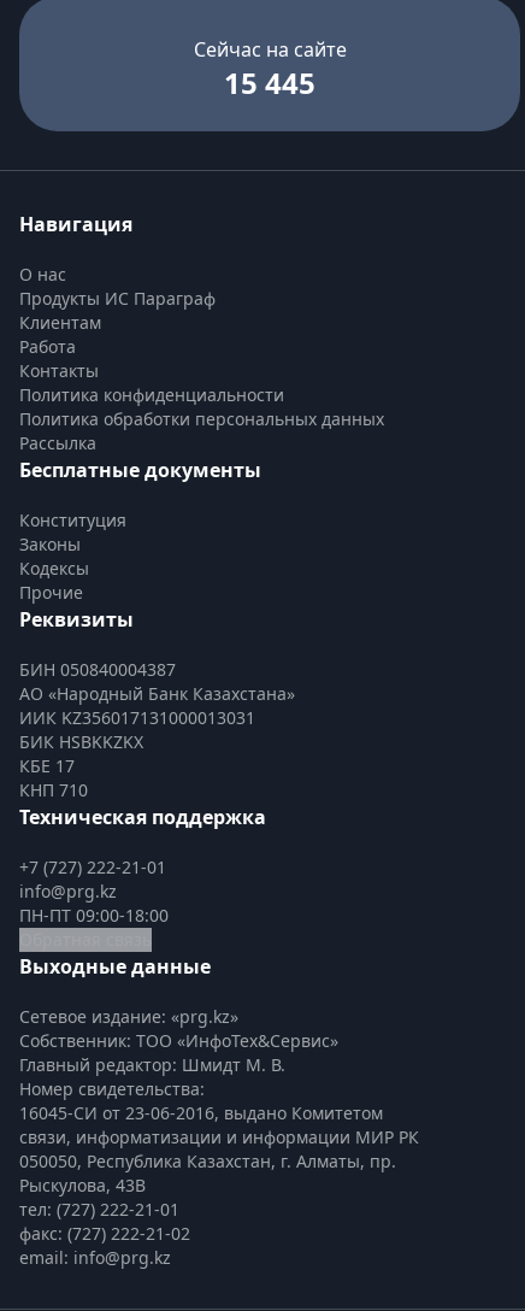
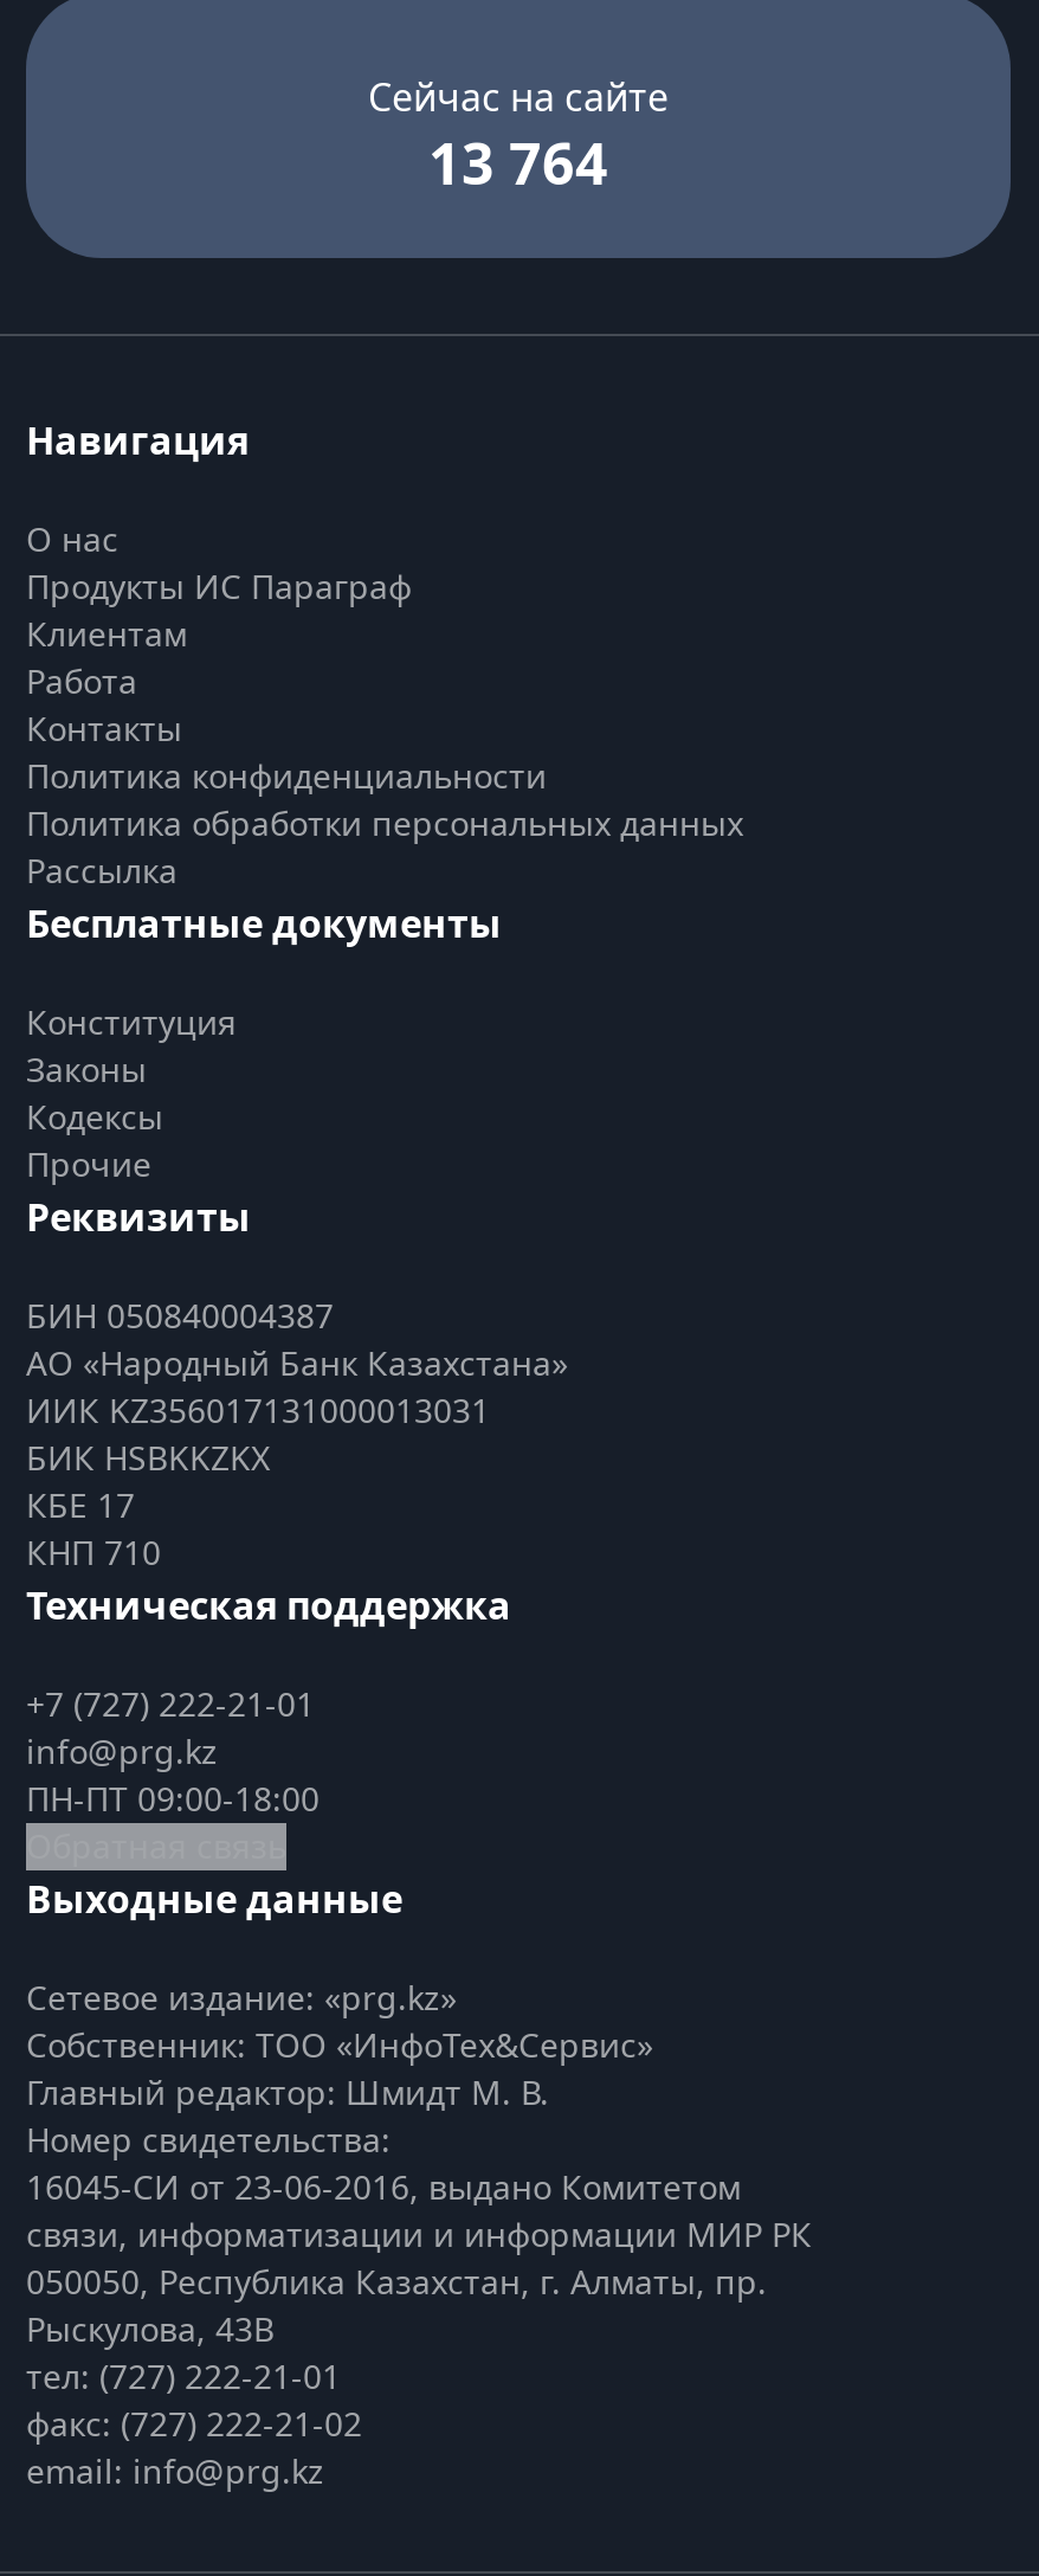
[224,63,315,102] 15 445 -> [428,123,608,201] 13 764

